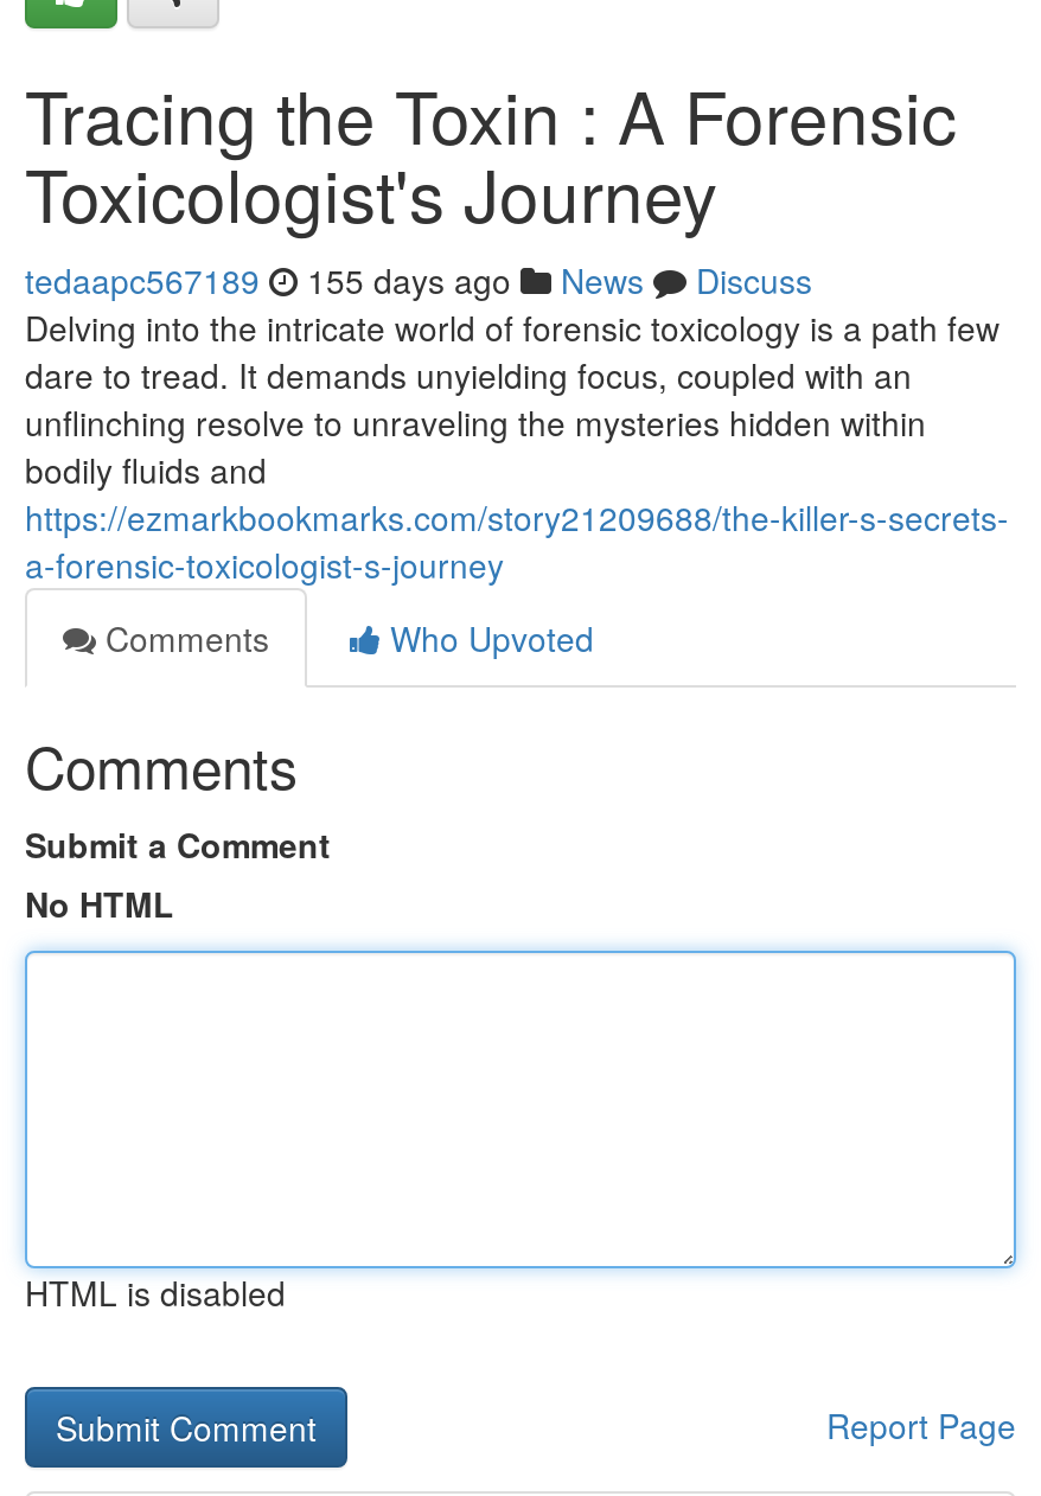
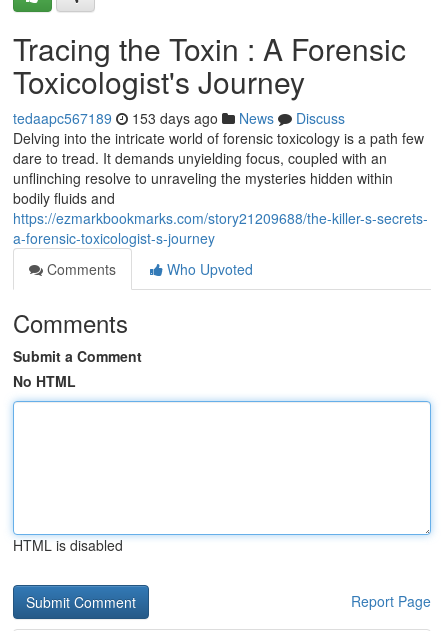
[25,256,812,303] tedaapc567189 155 days ago News Discuss -> [13,108,345,128] tedaapc567189 153 days ago News Discuss

